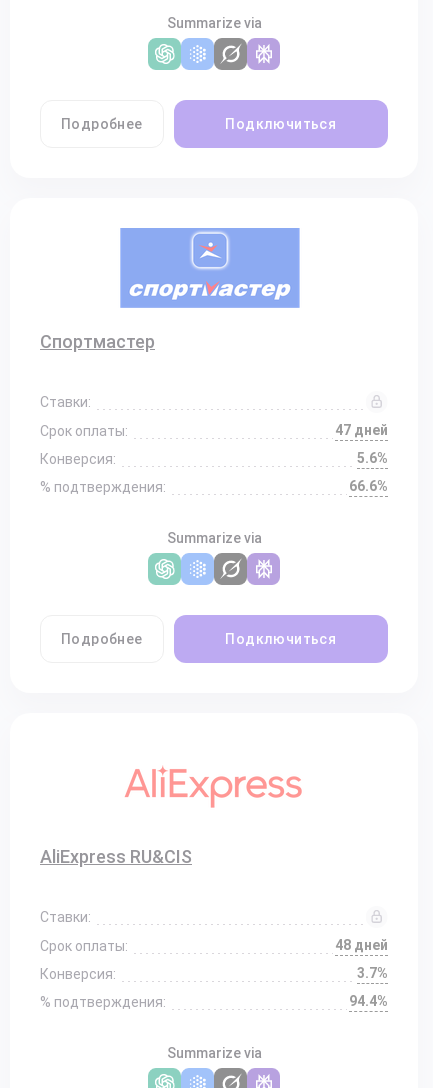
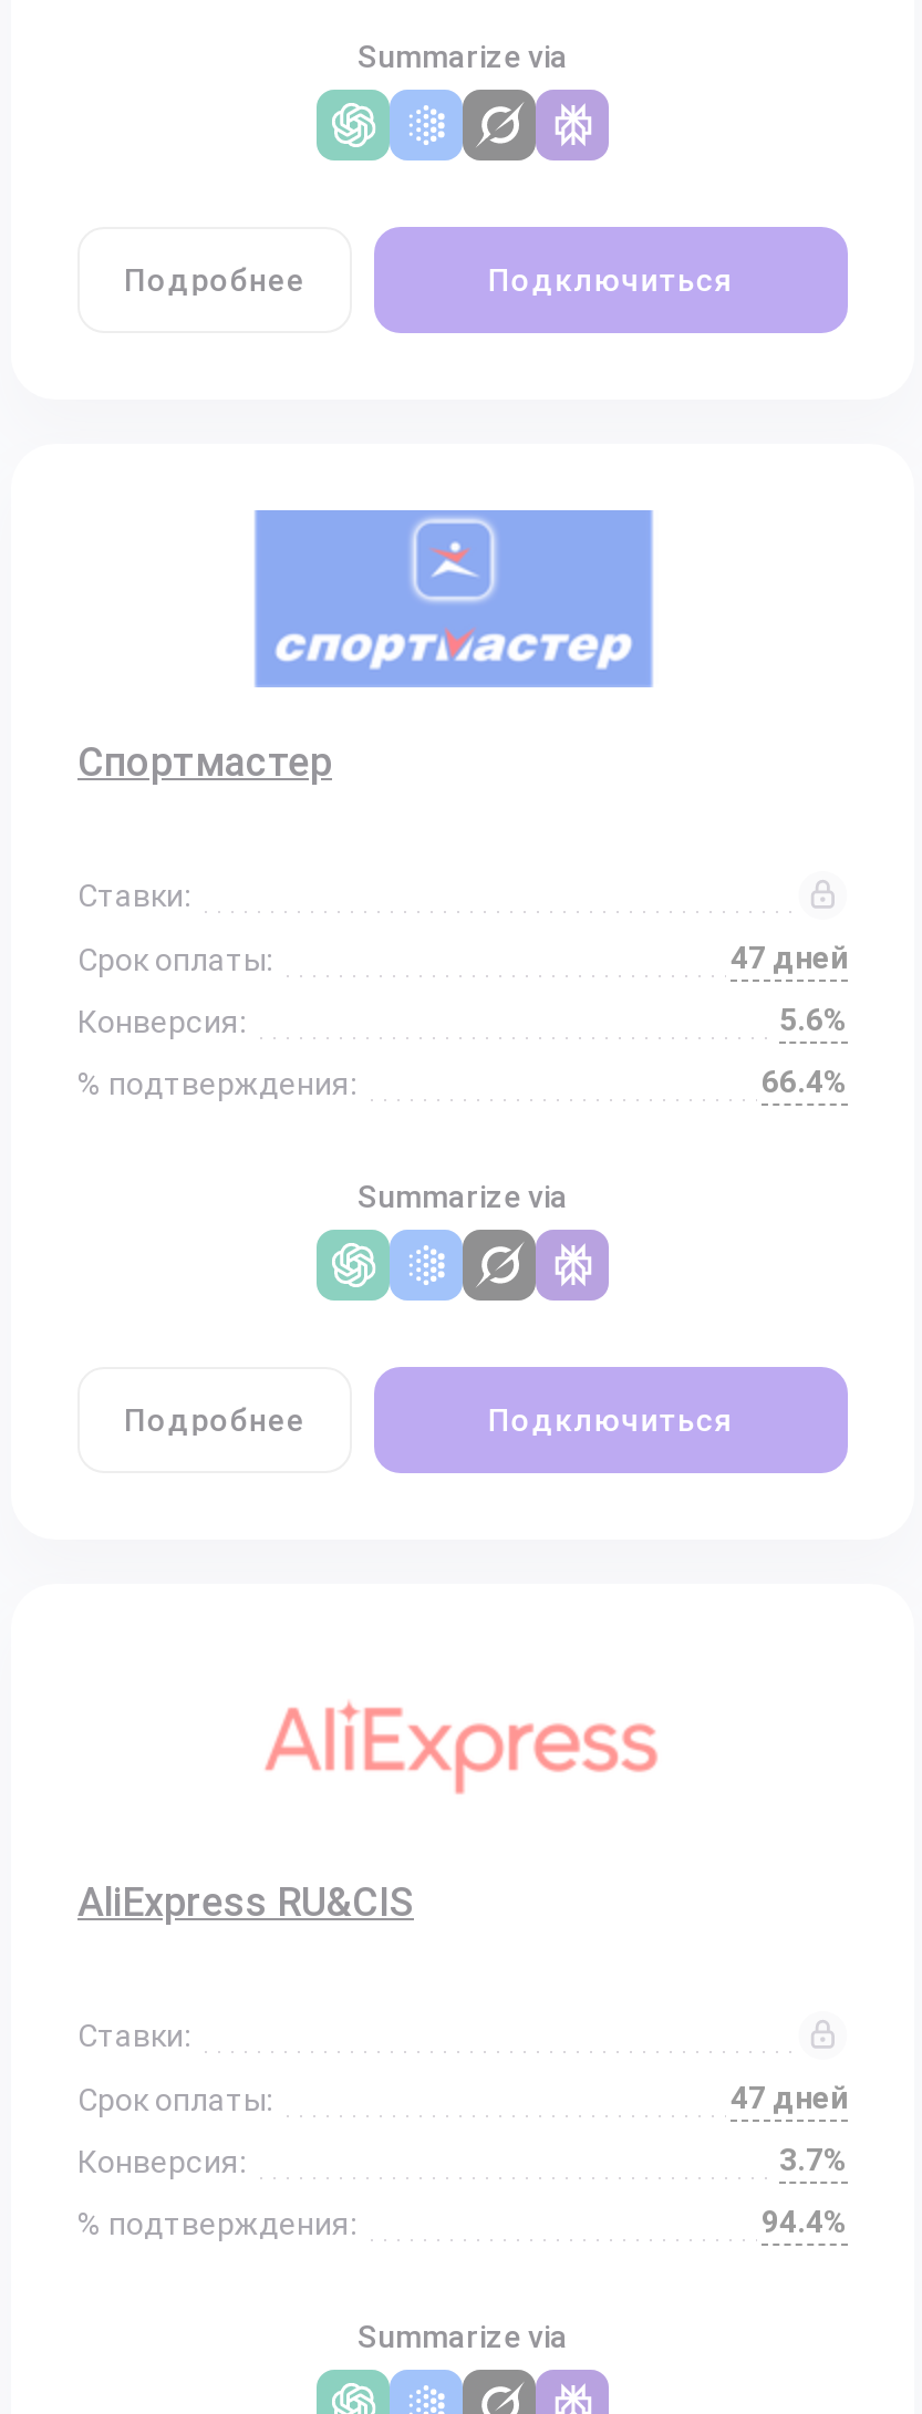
[349,478,388,494] 66.6% -> [762,1064,848,1099] 66.4%
[335,937,388,953] 48 дней -> [731,2080,848,2115] 47 дней

